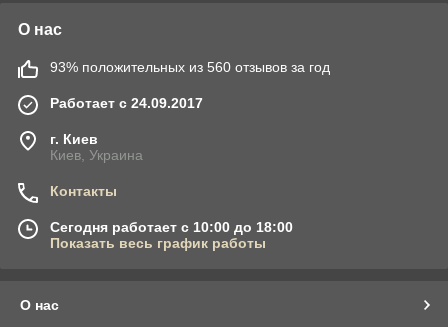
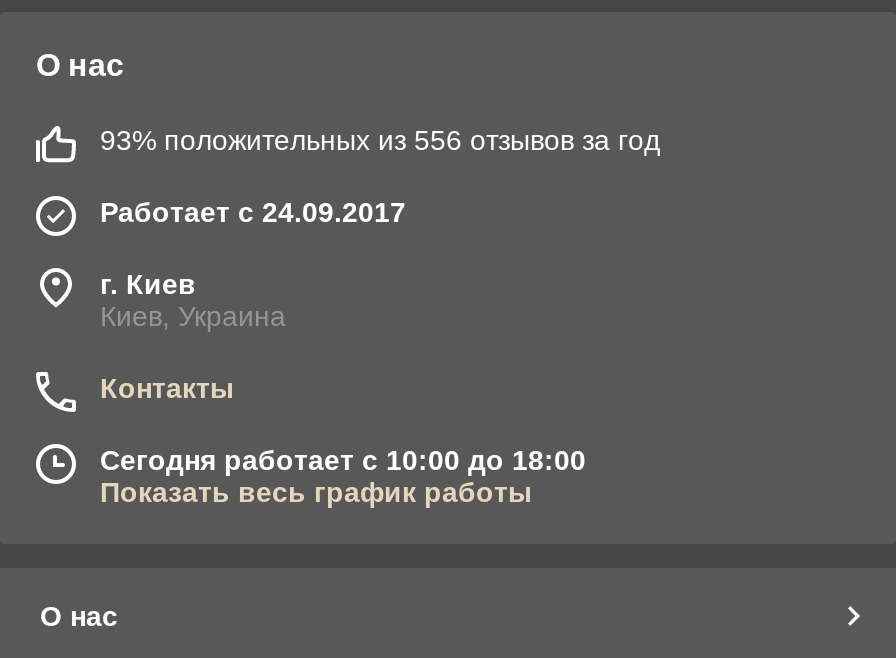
[50,59,330,75] 93% положительных из 560 отзывов за год -> [100,124,660,156] 93% положительных из 556 отзывов за год

